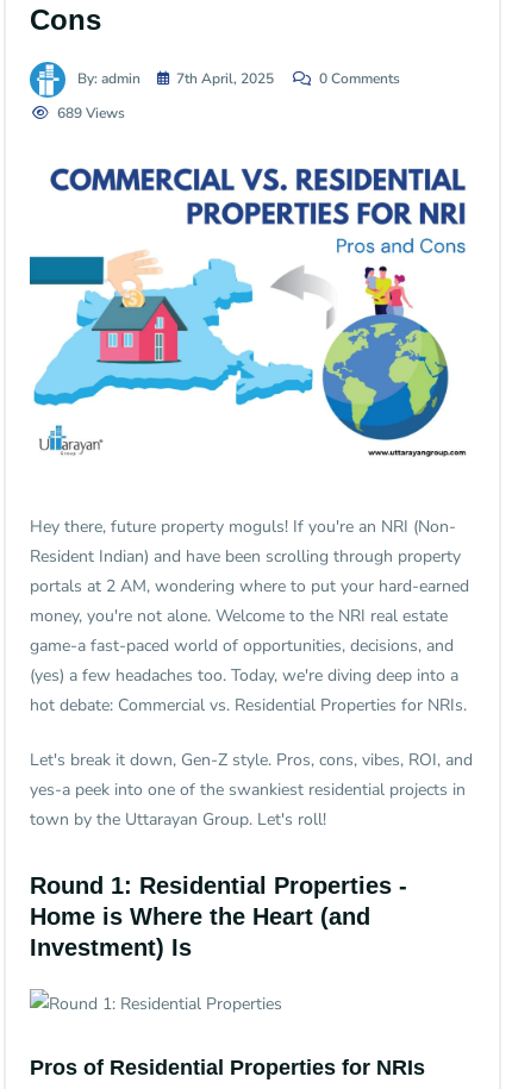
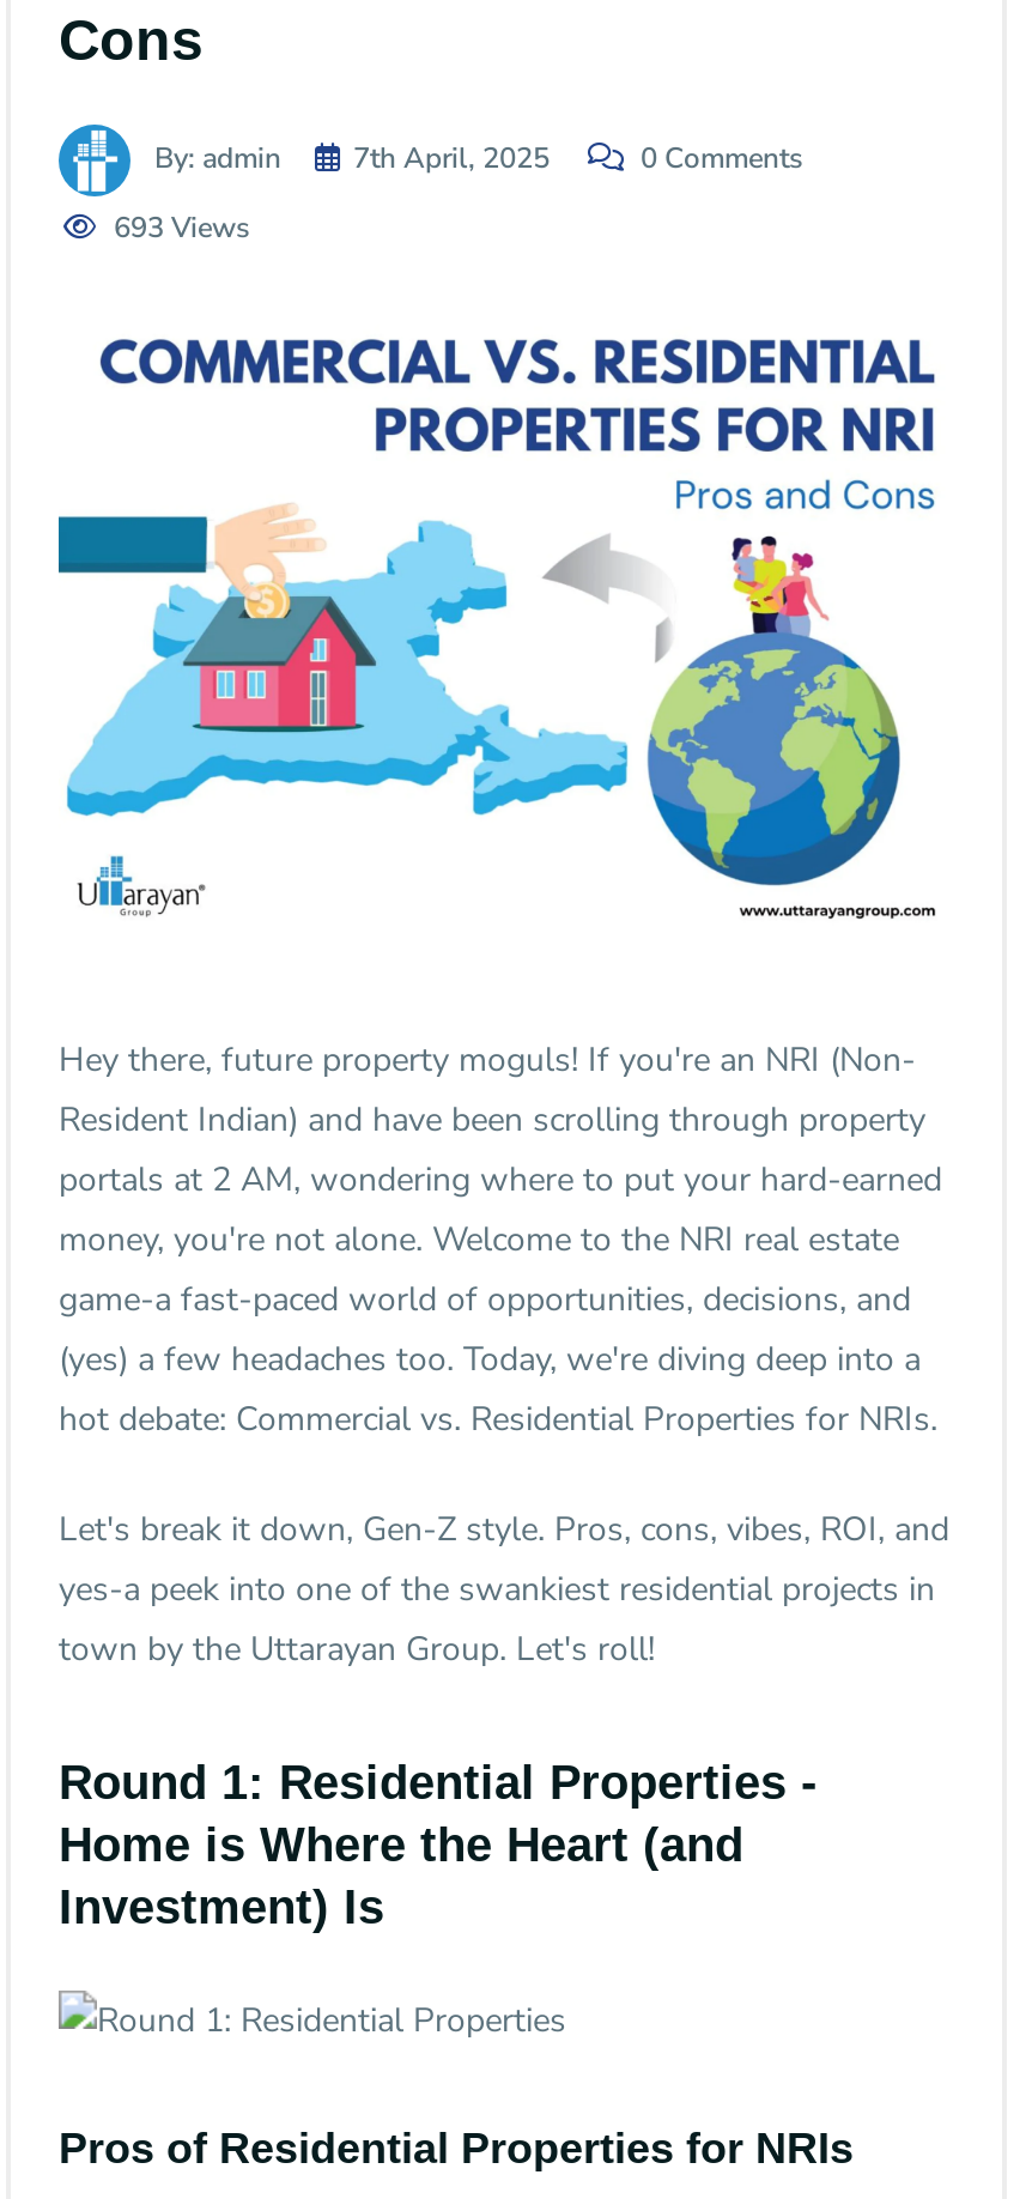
[57,104,125,123] 689 Views -> [114,208,250,247] 693 Views

